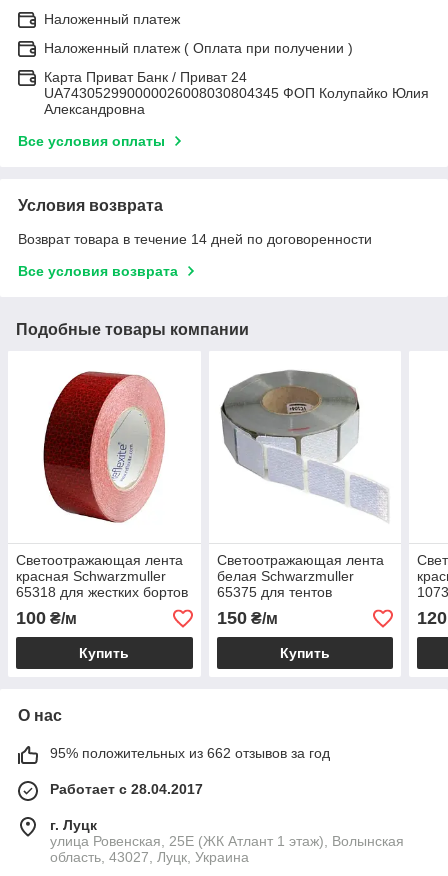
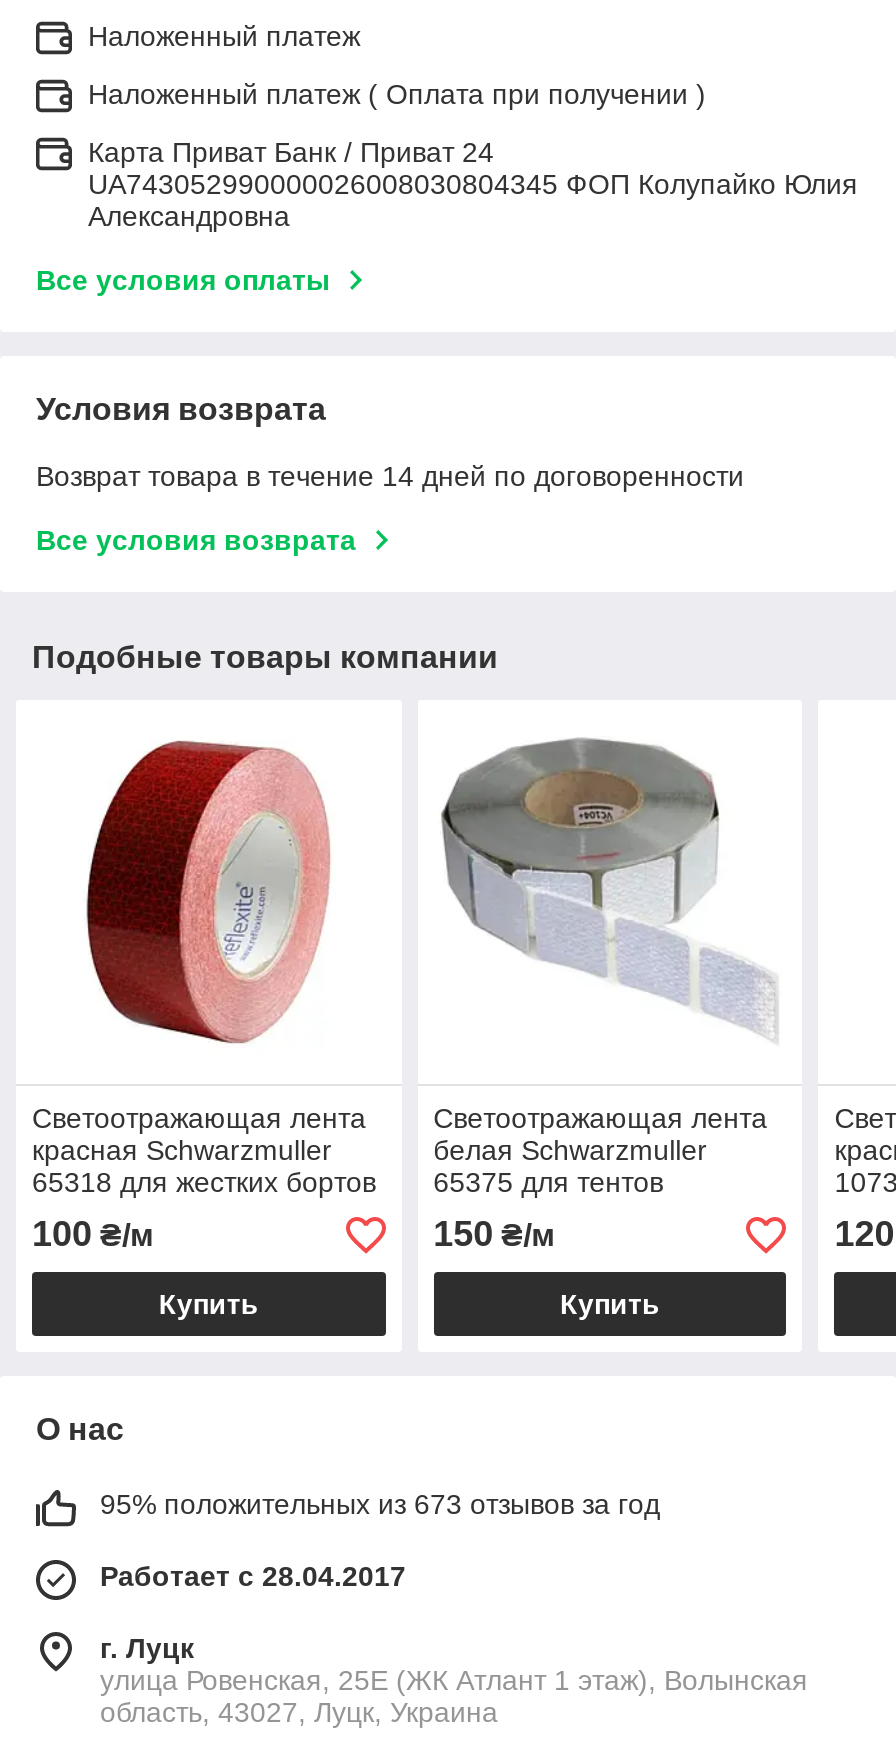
[50,745,330,761] 95% положительных из 662 отзывов за год -> [100,1489,660,1521] 95% положительных из 673 отзывов за год

